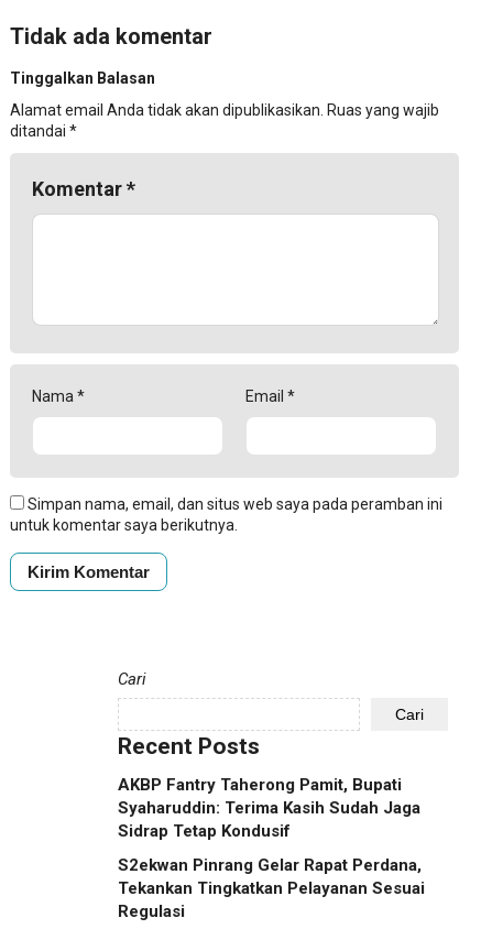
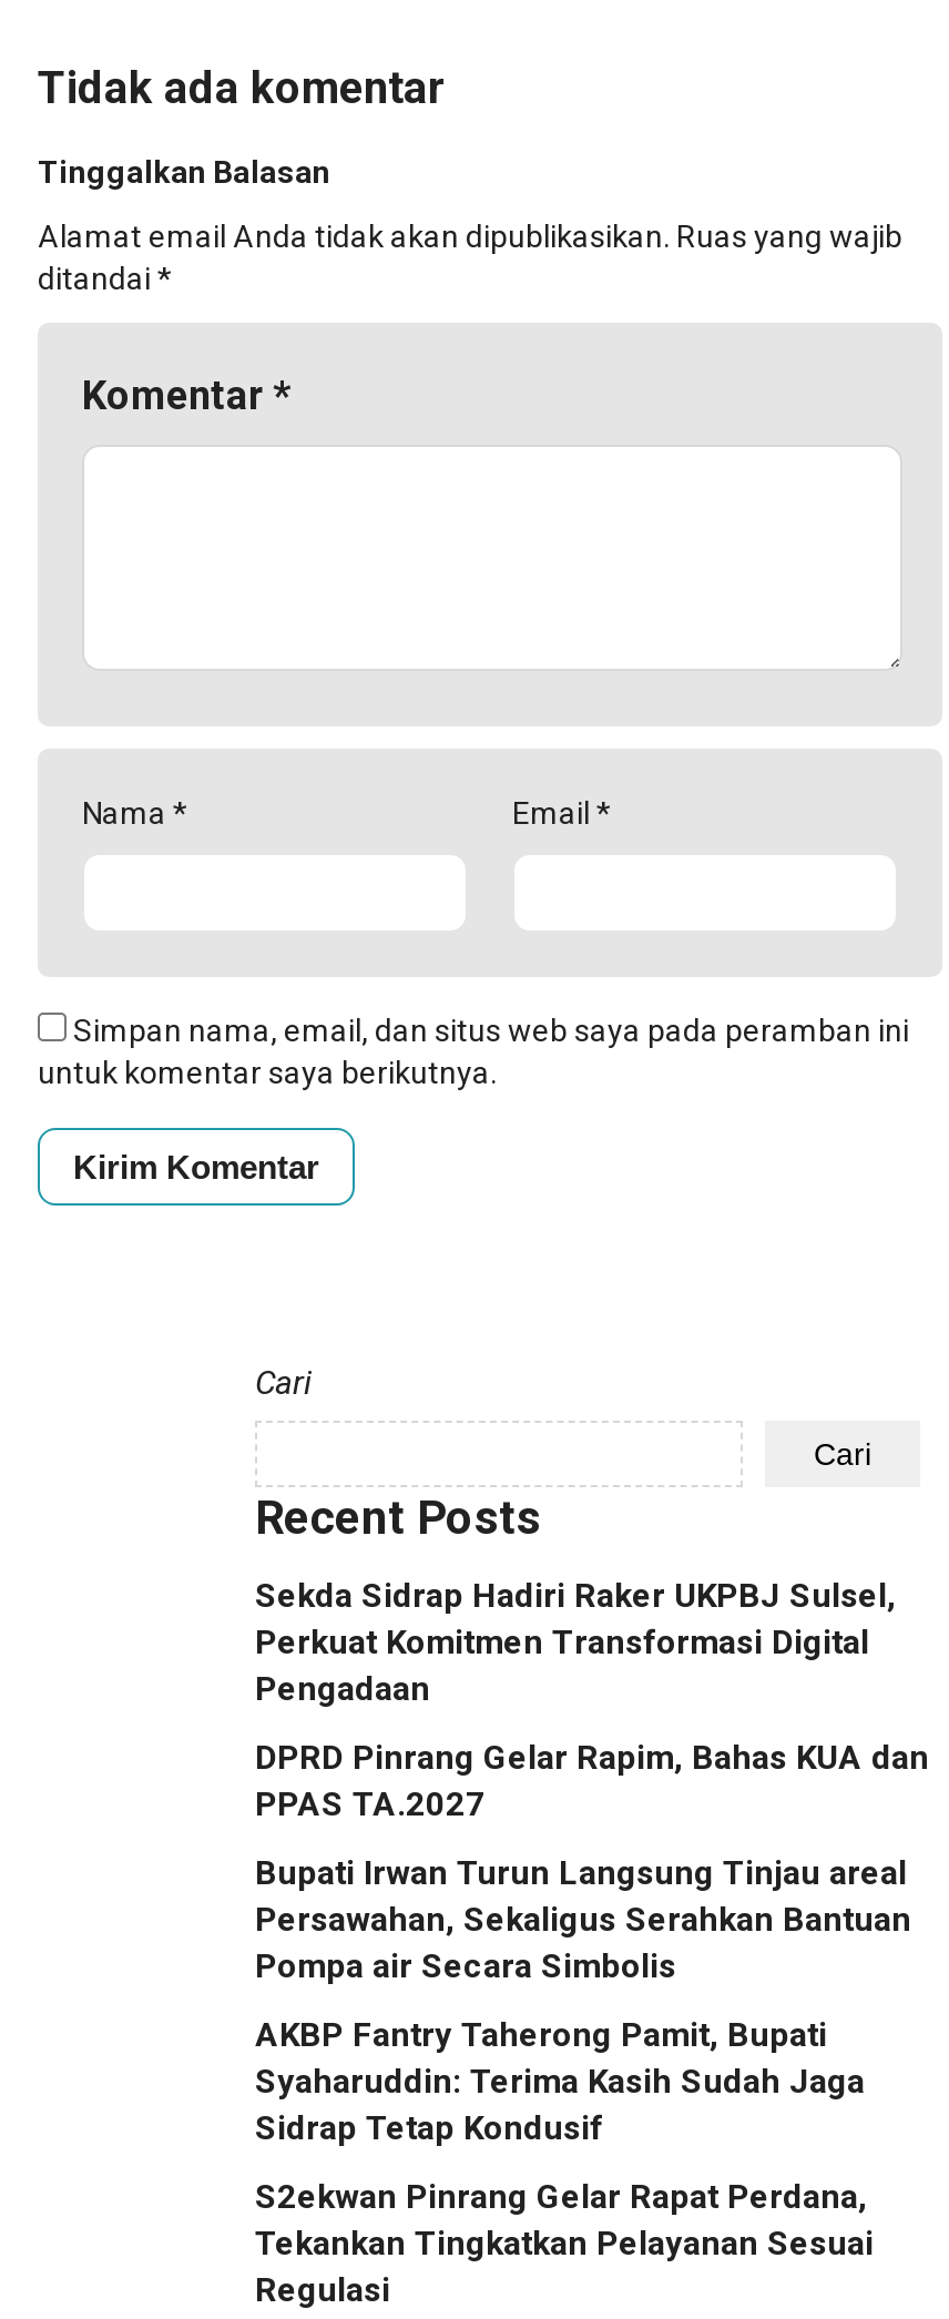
none -> [255,1575,929,1986] Sekda Sidrap Hadiri Raker UKPBJ Sulsel, | Perkuat Komitmen Transformasi Digital | Pengadaan | DPRD Pinrang Gelar Rapim, Bahas KUA dan | PPAS TA.2027 | Bupati Irwan Turun Langsung Tinjau areal | Persawahan, Sekaligus Serahkan Bantuan | Pompa air Secara Simbolis

